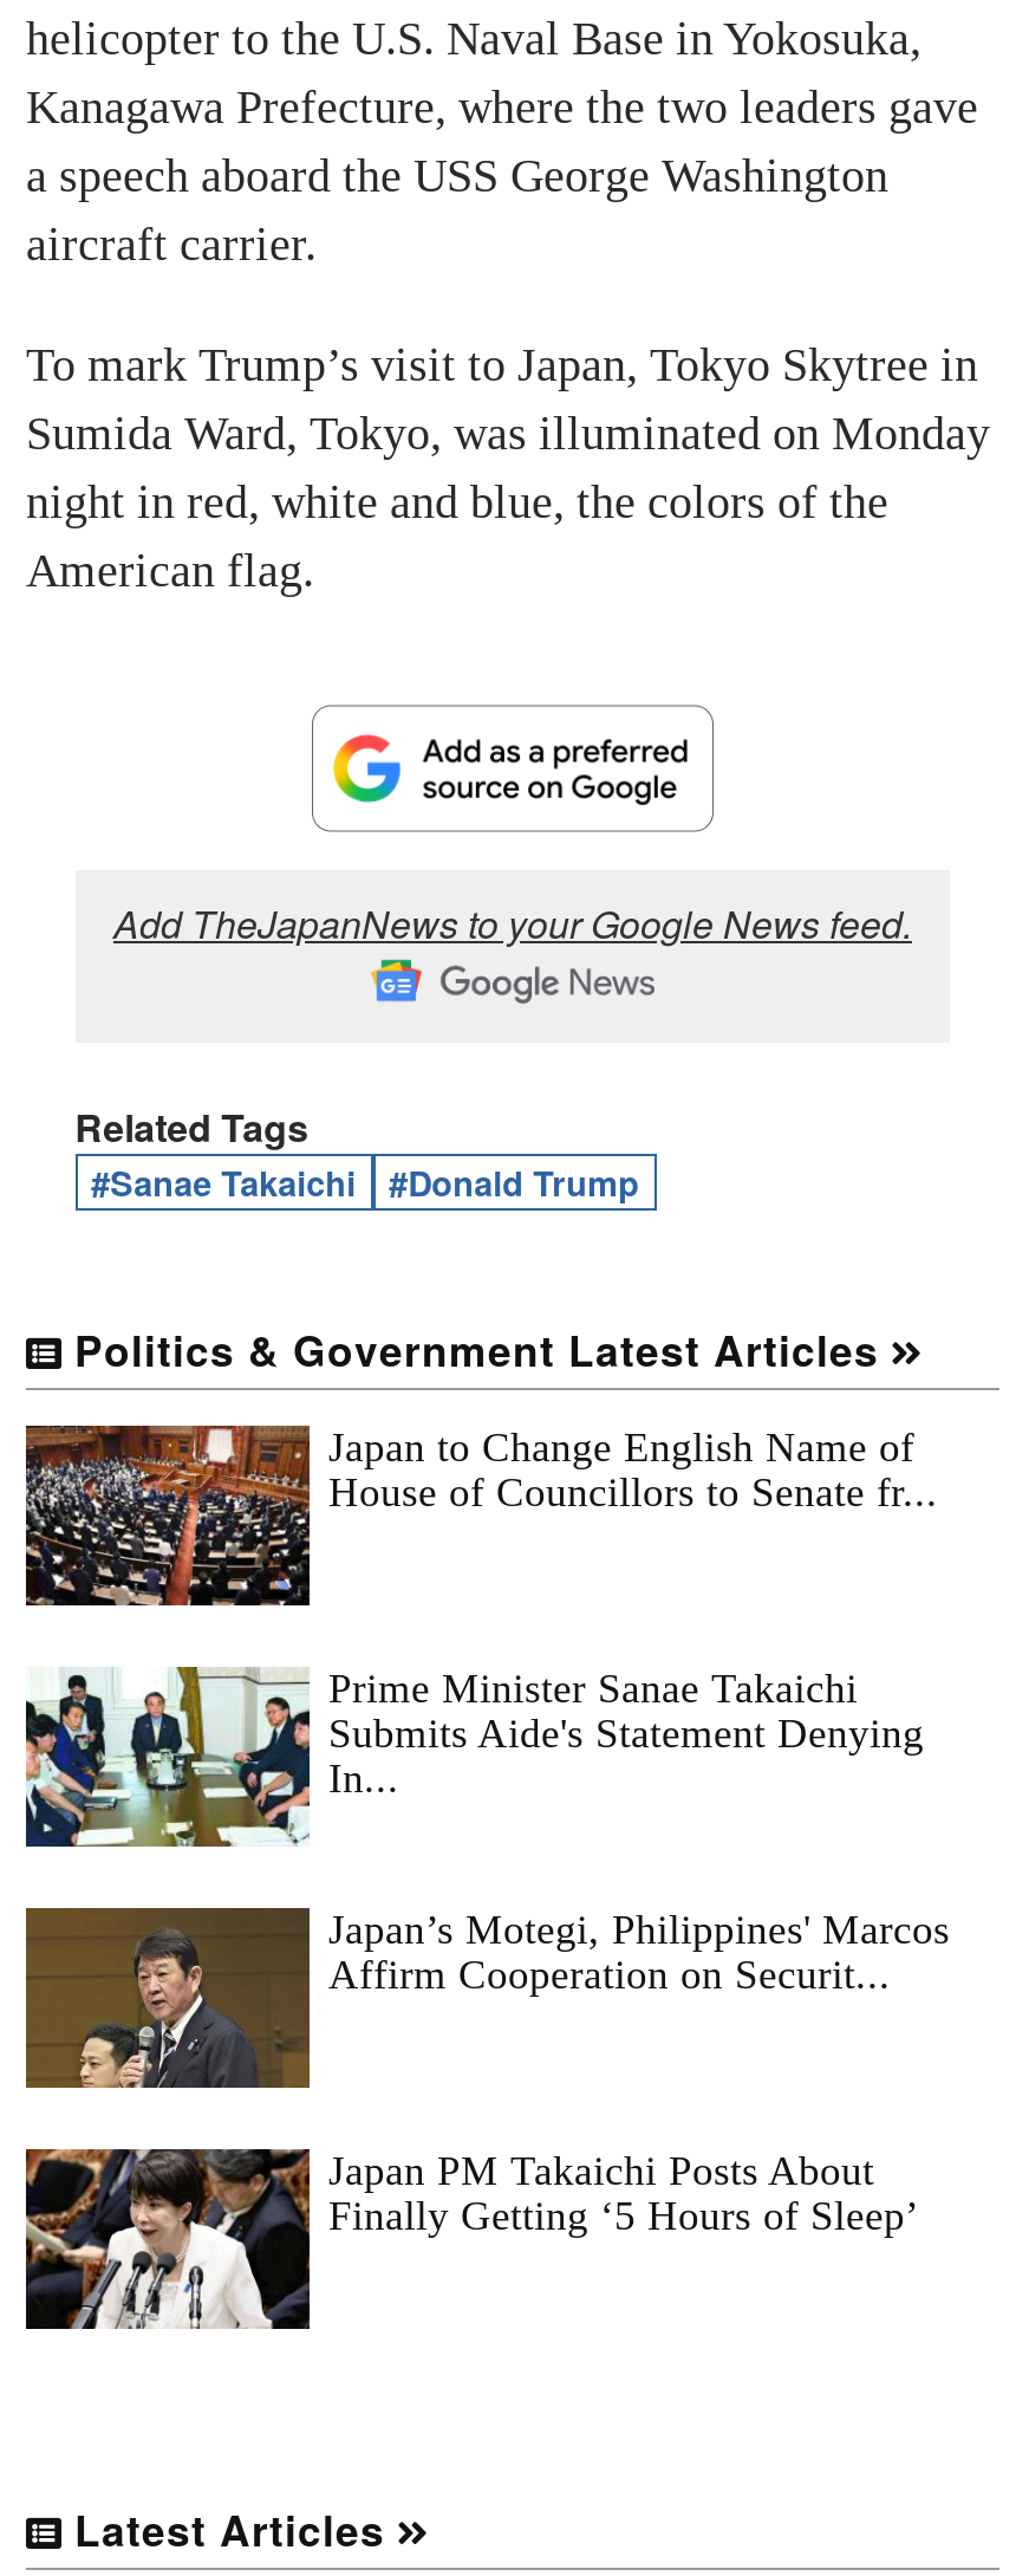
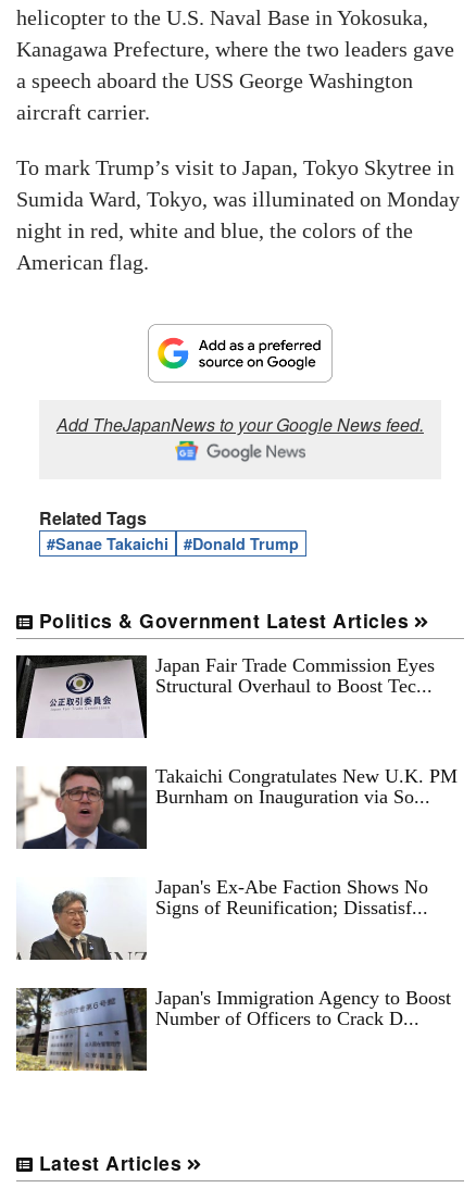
[24,1423,938,1608] [image] | Japan to Change English Name of | House of Councillors to Senate fr... -> [15,654,435,738] [image] | Japan Fair Trade Commission Eyes | Structural Overhaul to Boost Tec...
[24,1665,924,1849] [image] | Prime Minister Sanae Takaichi | Submits Aide's Statement Denying | In... -> [15,765,458,850] [image] | Takaichi Congratulates New U.K. PM | Burnham on Inauguration via So...
[24,1906,950,2090] [image] | Japan’s Motegi, Philippines' Marcos | Affirm Cooperation on Securit... -> [16,876,428,961] [image] | Japan's Ex-Abe Faction Shows No | Signs of Reunification; Dissatisf...
[24,2147,919,2331] [image] | Japan PM Takaichi Posts About | Finally Getting ‘5 Hours of Sleep’ -> [15,987,451,1072] [image] | Japan's Immigration Agency to Boost | Number of Officers to Crack D...

